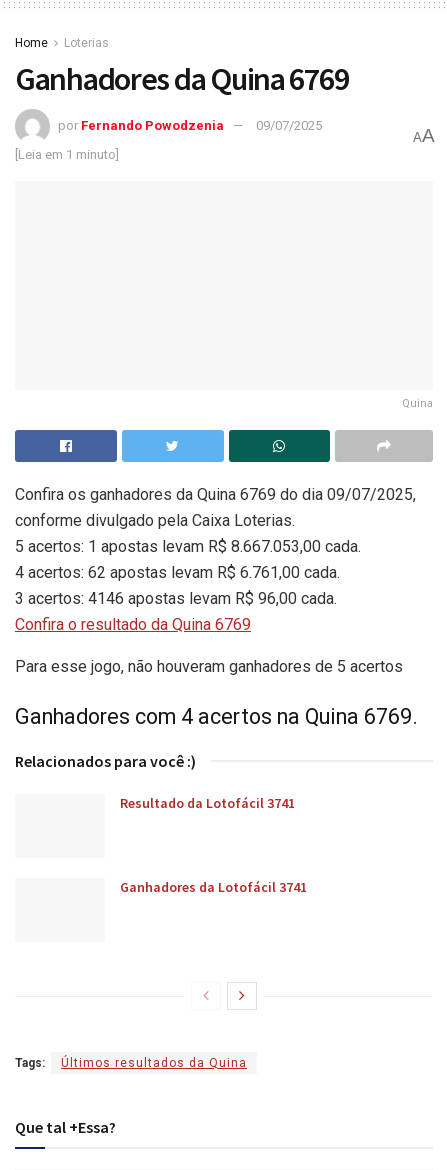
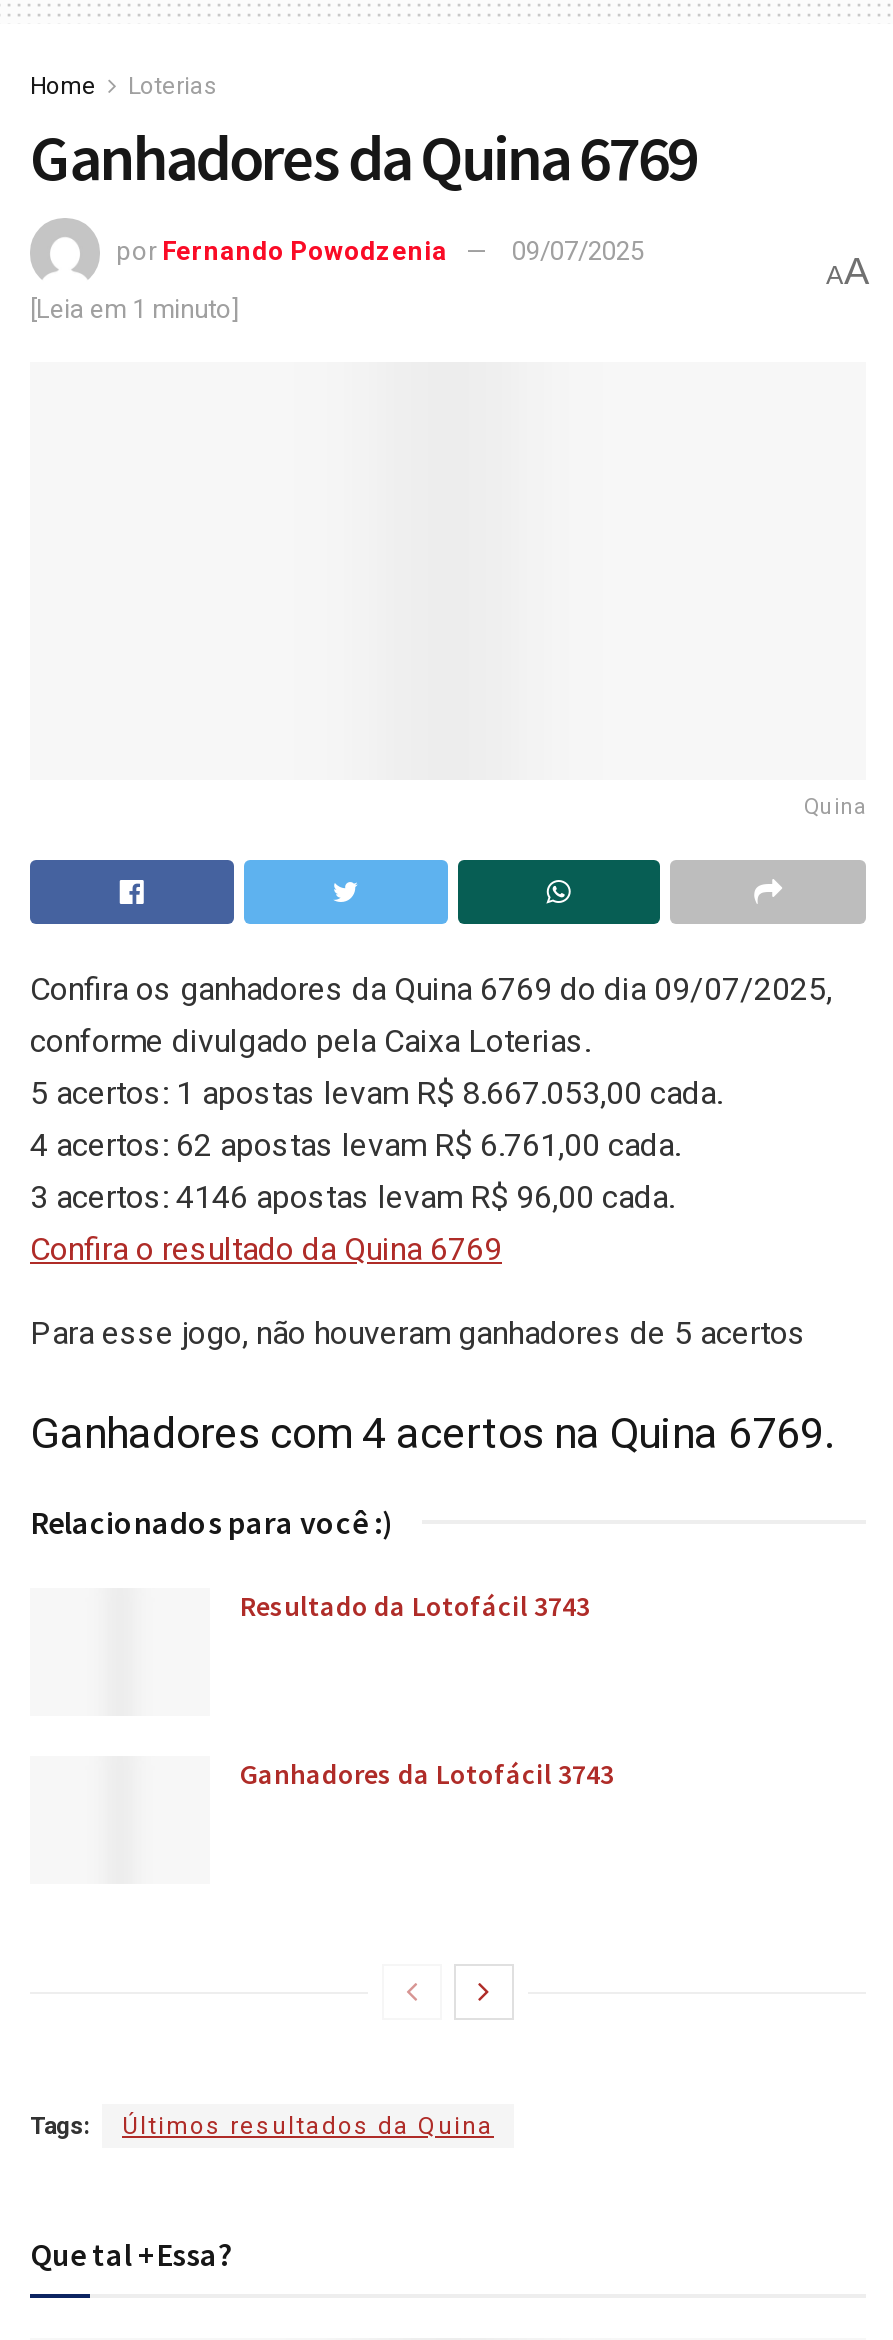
[120,794,295,812] Resultado da Lotofácil 3741 -> [240,1587,590,1623] Resultado da Lotofácil 3743
[120,878,307,896] Ganhadores da Lotofácil 3741 -> [240,1756,614,1792] Ganhadores da Lotofácil 3743

